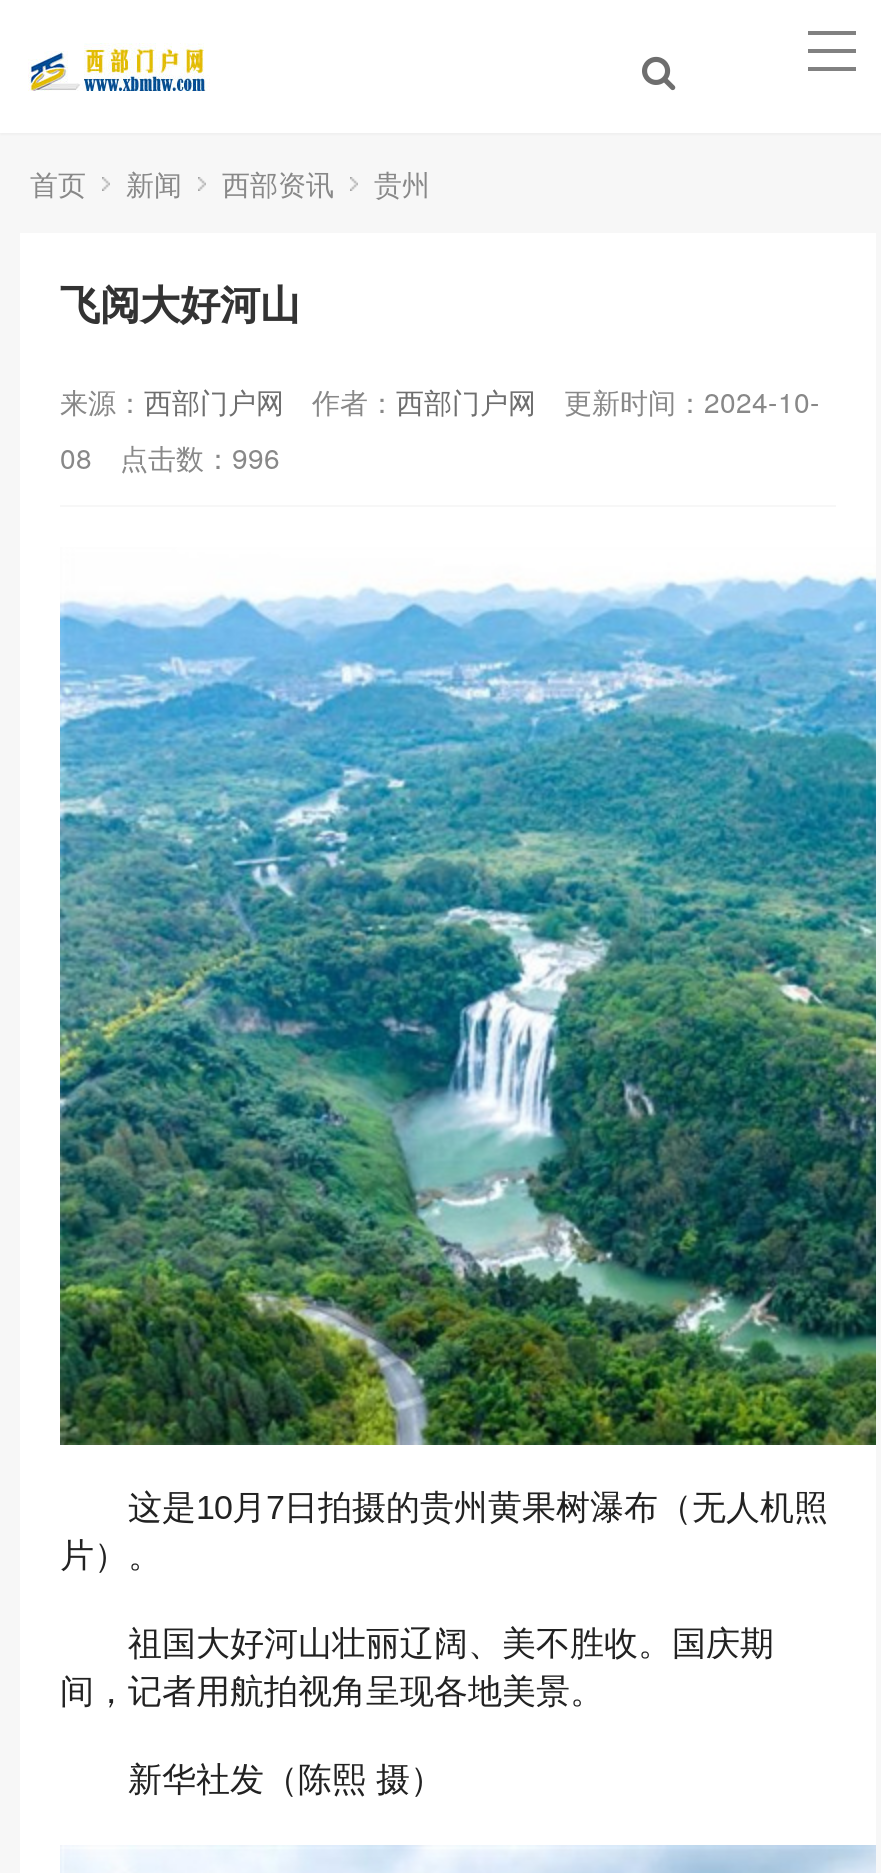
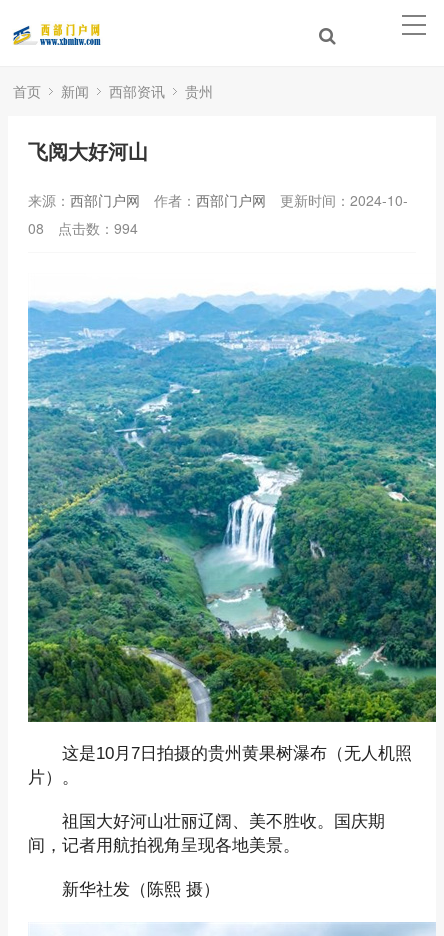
[60,437,280,477] 08 点击数：996 -> [28,218,138,238] 08 点击数：994

